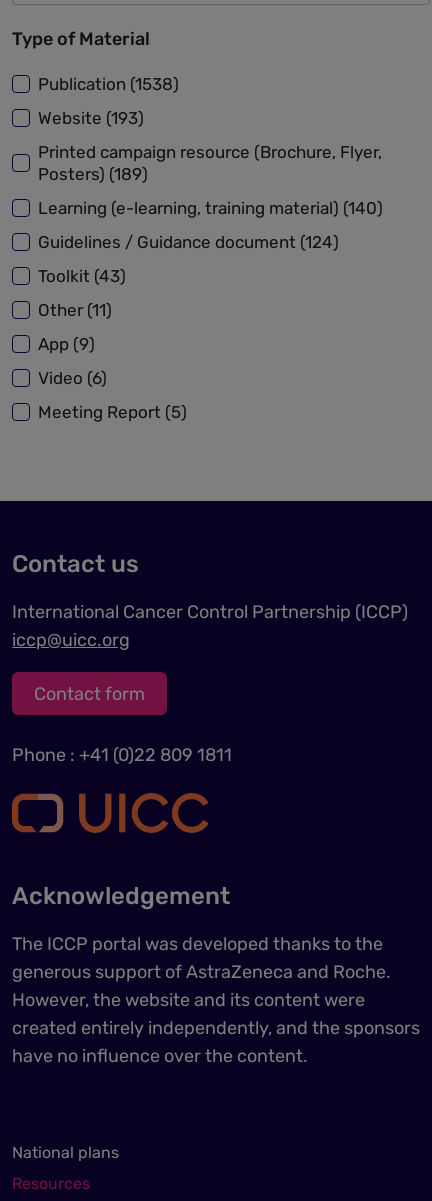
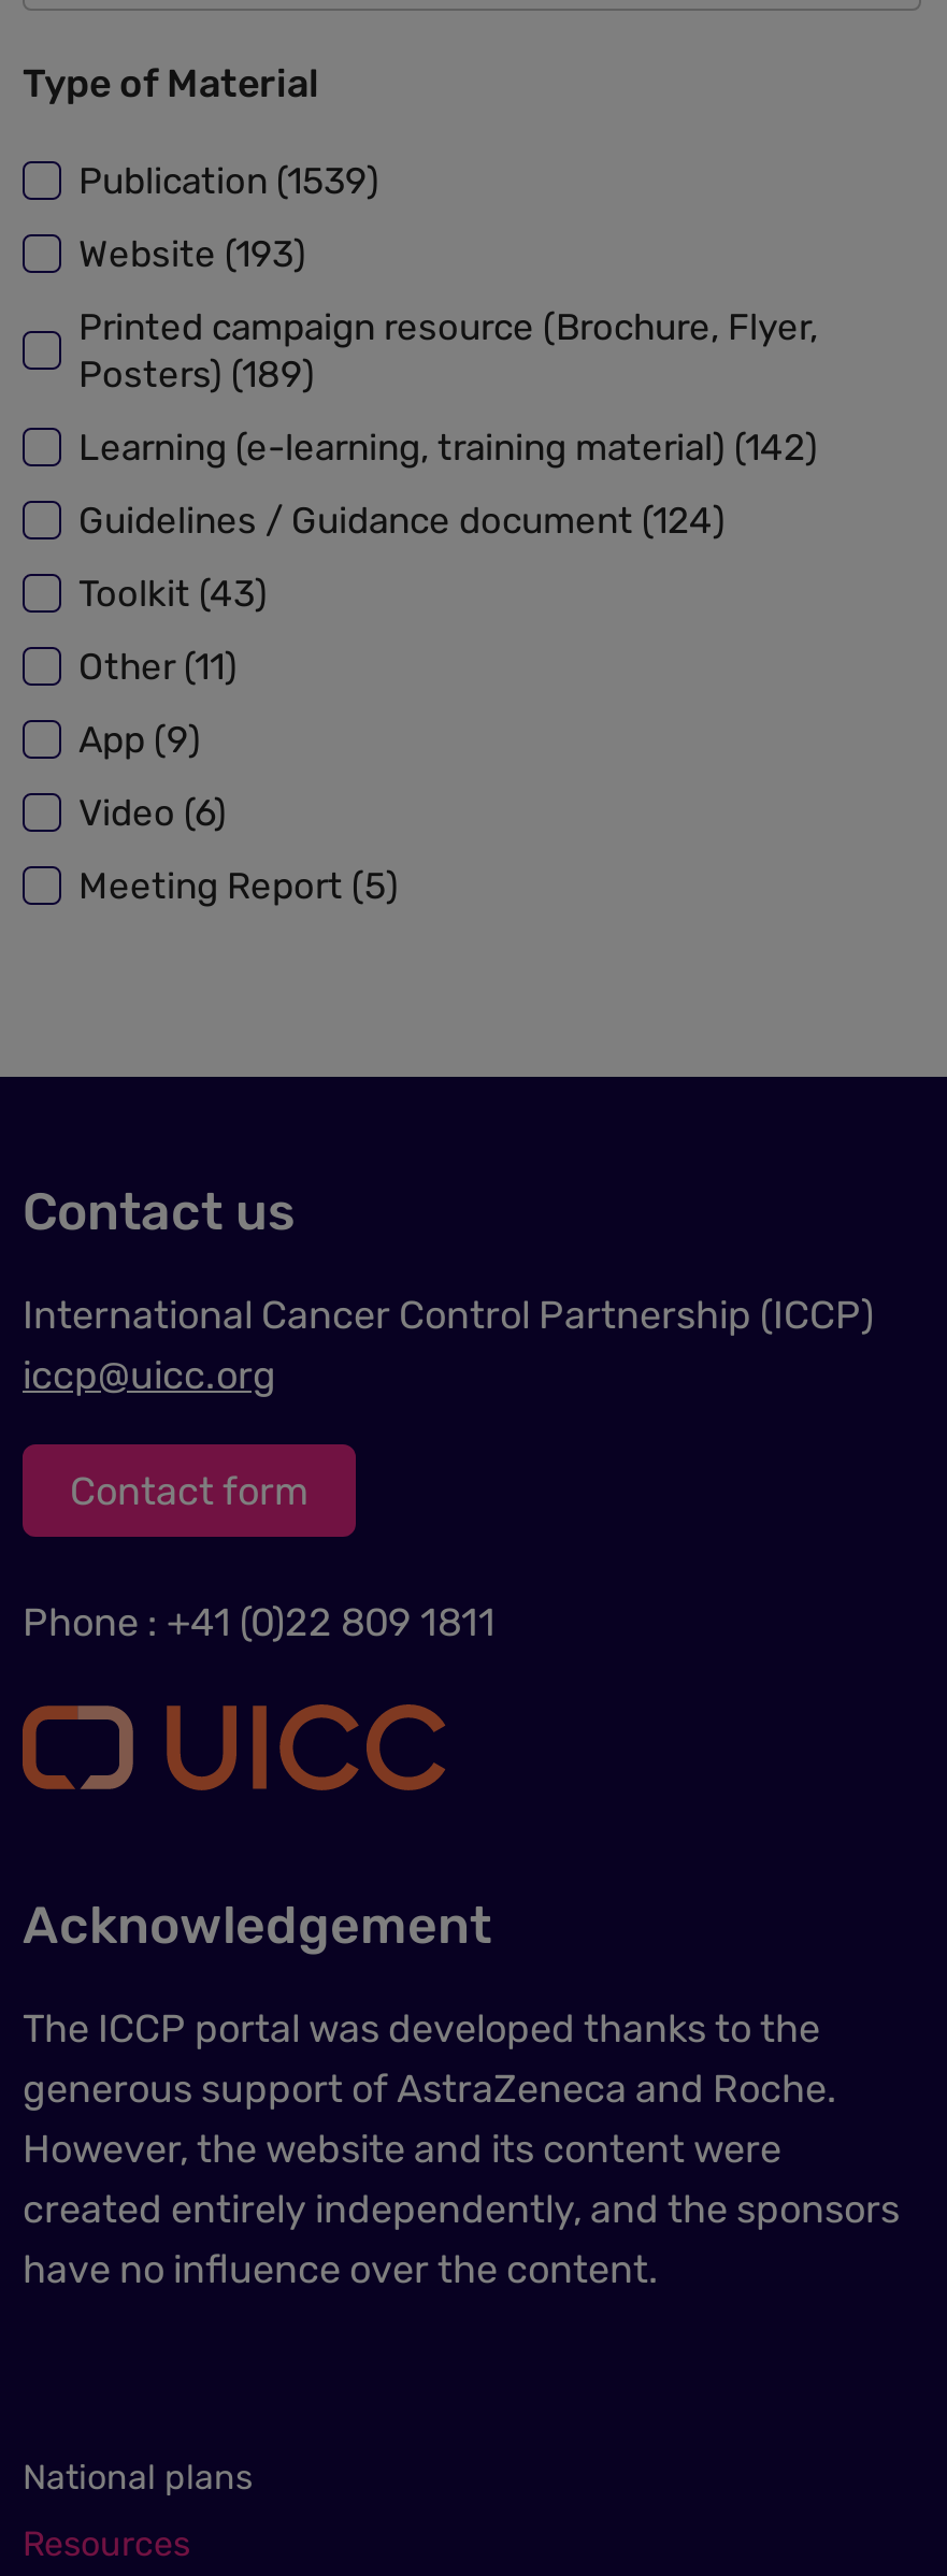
[38,74,179,94] Publication (1538) -> [78,159,379,202] Publication (1539)
[38,198,383,218] Learning (e-learning, training material) (140) -> [78,426,818,469] Learning (e-learning, training material) (142)

